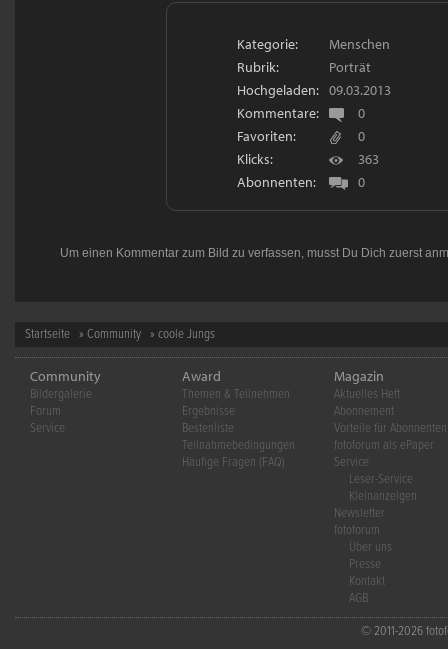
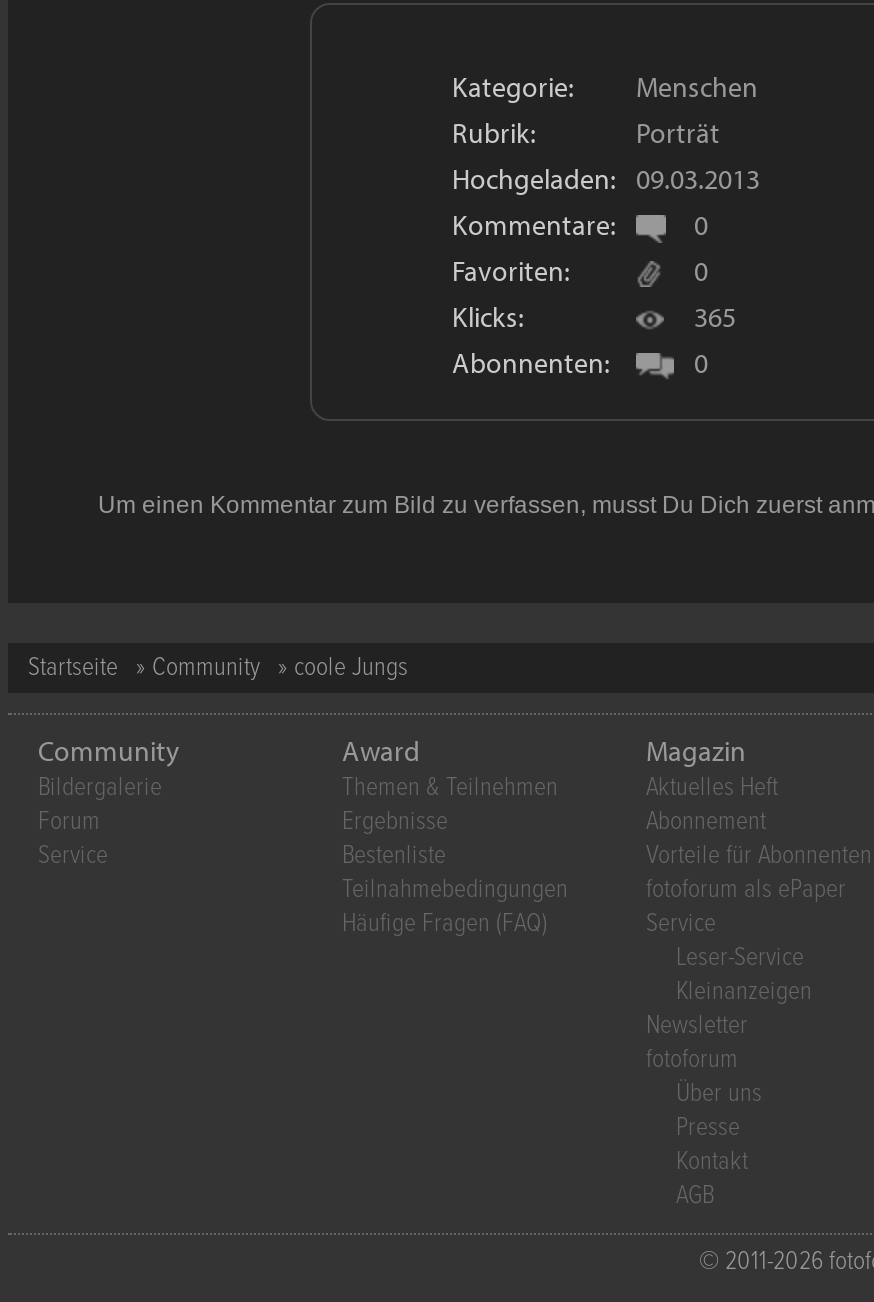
[358,150,379,168] 363 -> [694,299,736,335] 365

